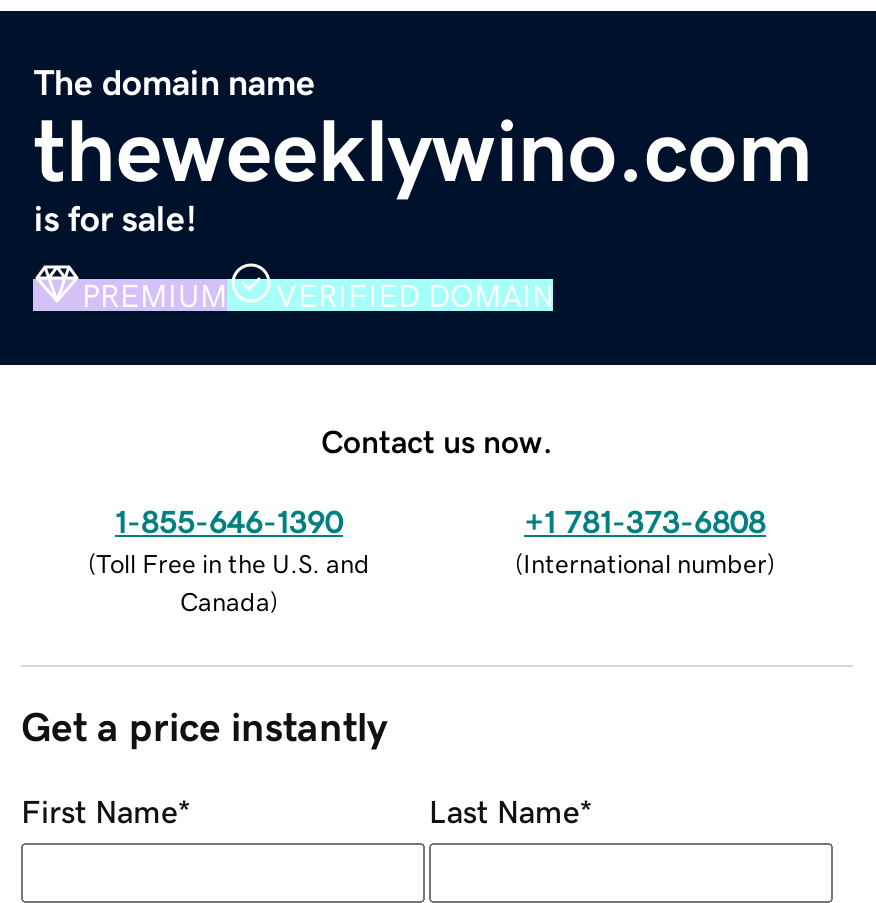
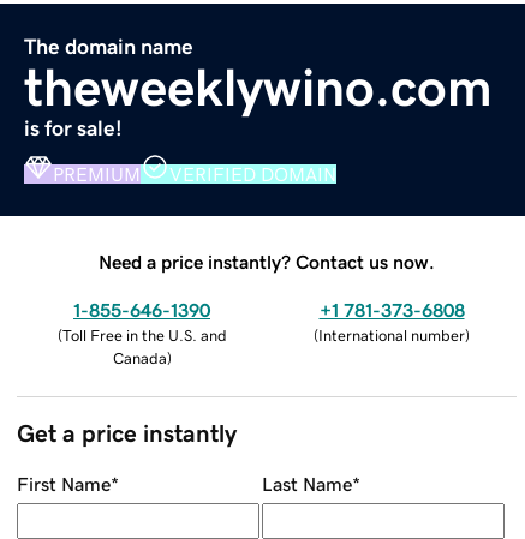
[321,424,553,456] Contact us now. -> [99,252,435,271] Need a price instantly? Contact us now.

